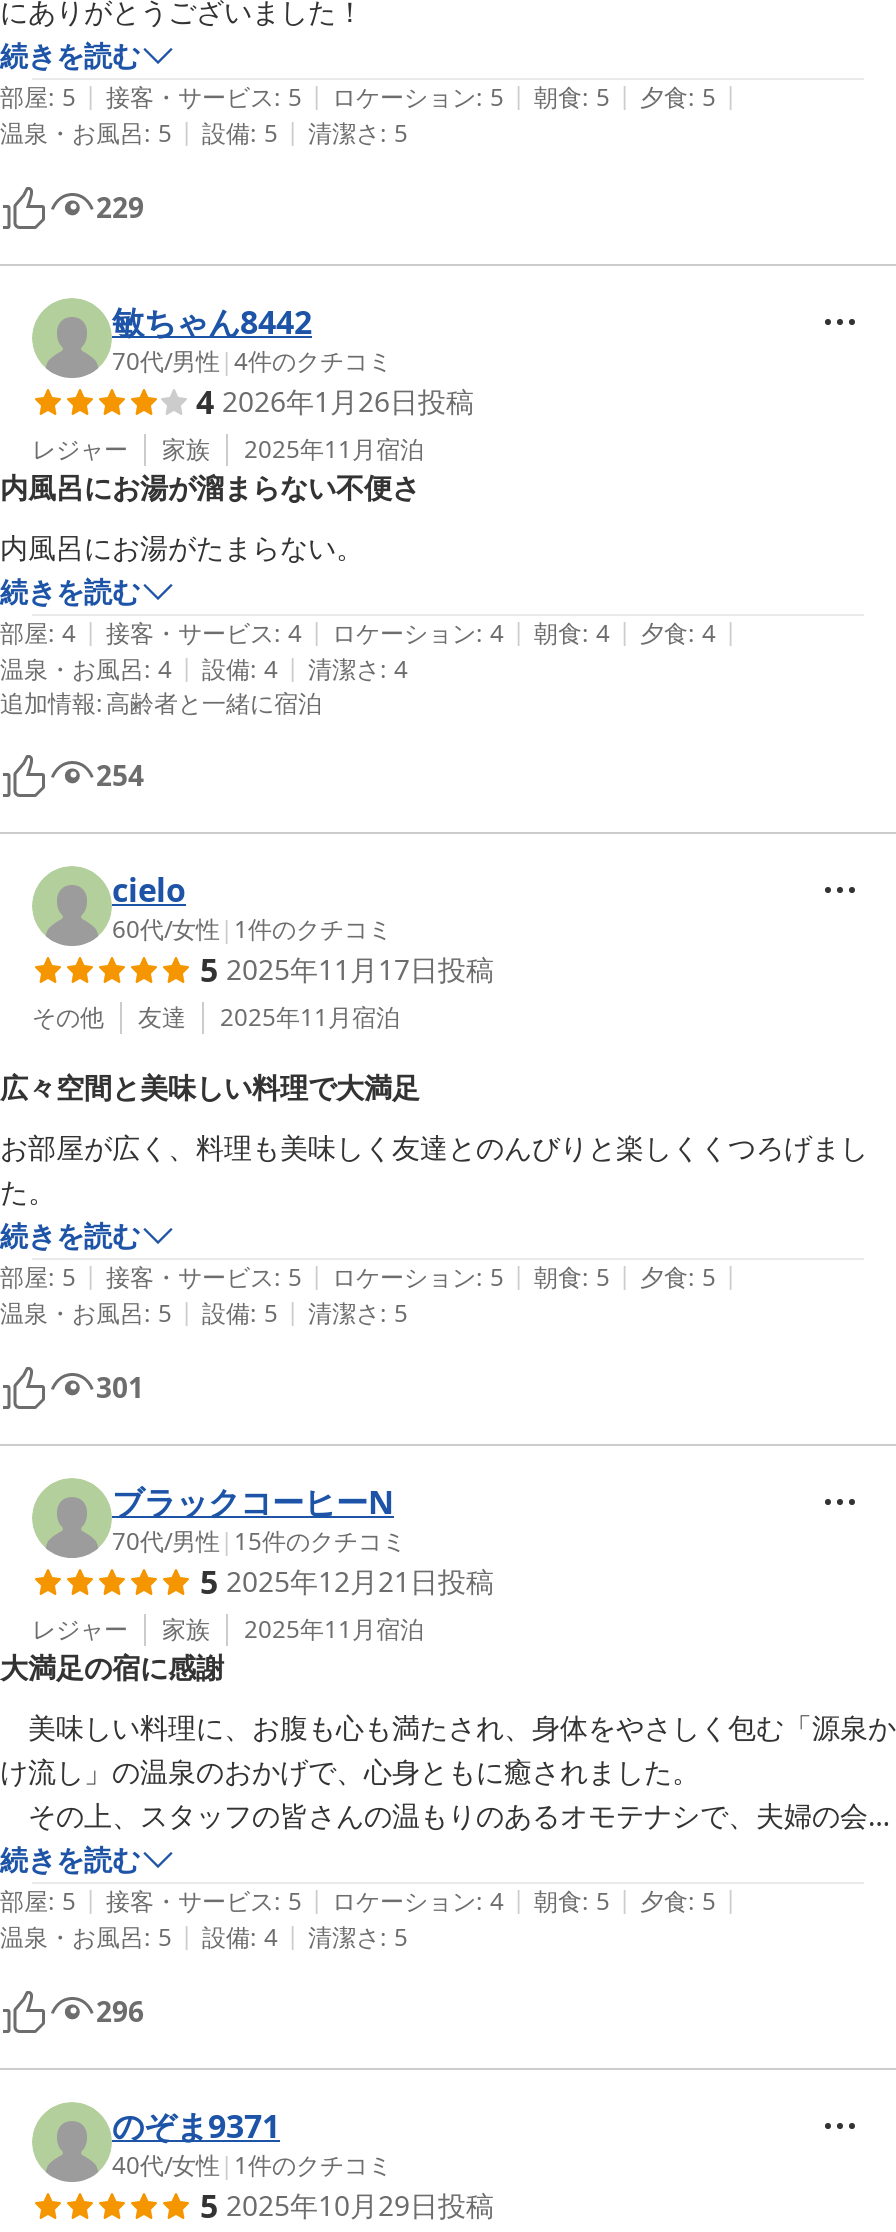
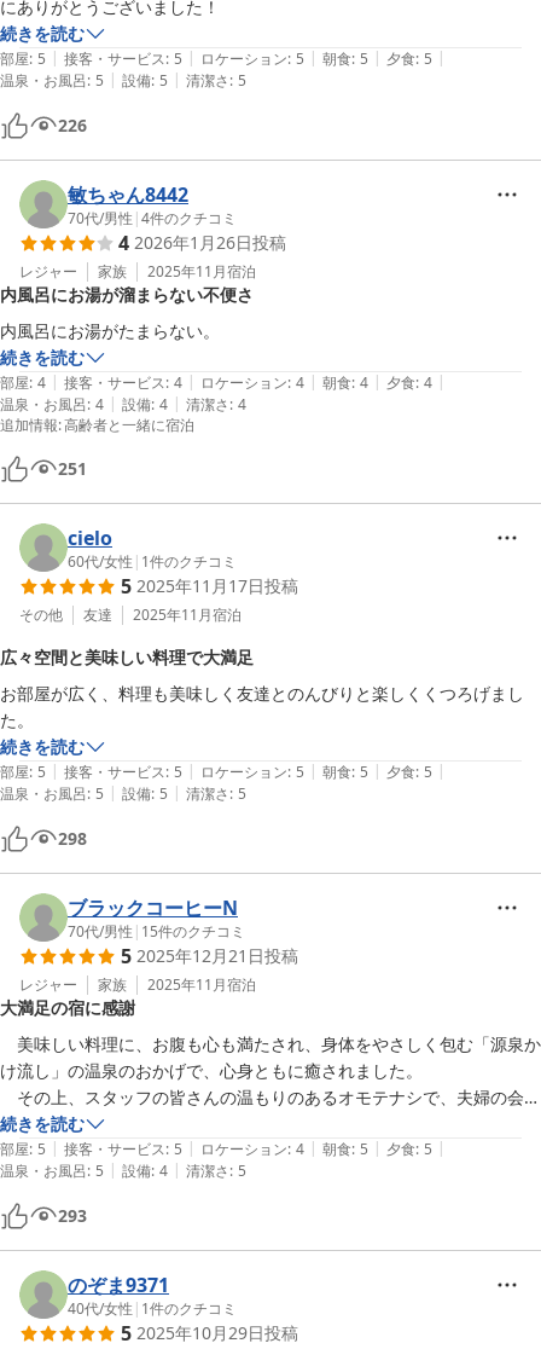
[96,188,144,226] 229 -> [58,114,87,137] 226
[96,756,144,794] 254 -> [58,457,87,480] 251
[96,1368,144,1406] 301 -> [58,827,87,850] 298
[96,1992,144,2030] 296 -> [58,1204,87,1227] 293

